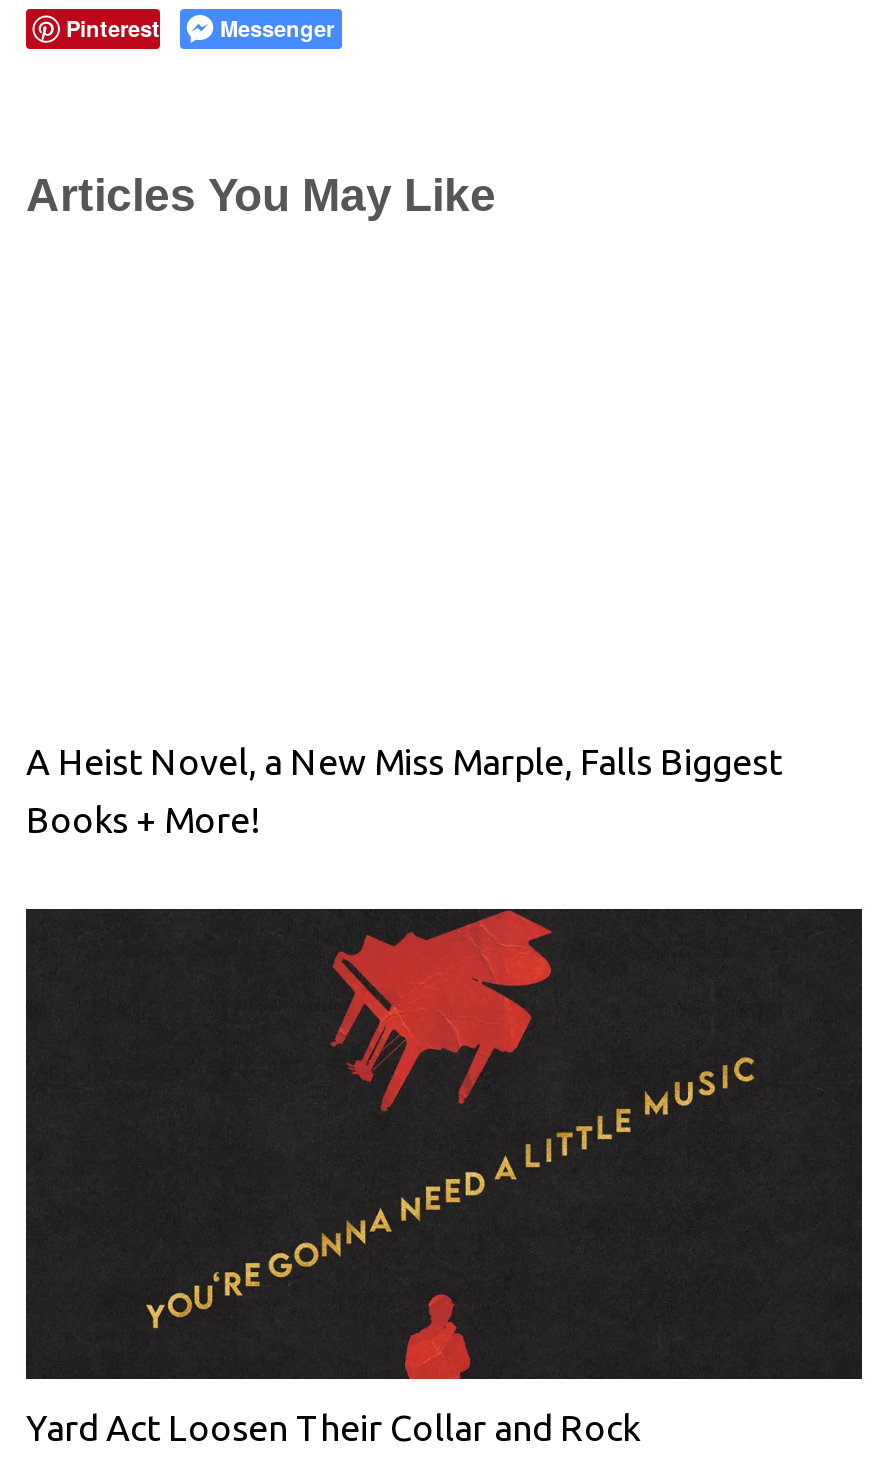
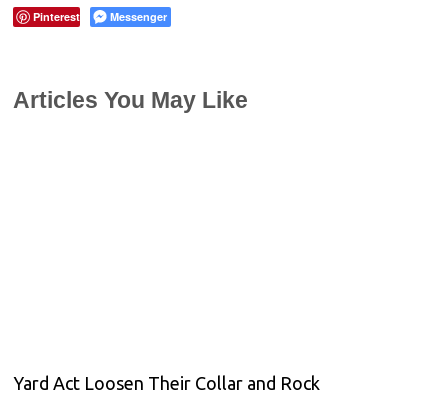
[26,742,782,840] A Heist Novel, a New Miss Marple, Falls Biggest | Books + More! -> none
[24,907,864,1381] [image] -> none

